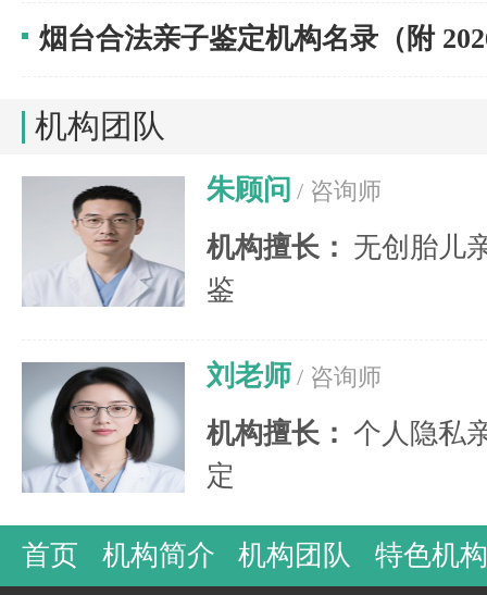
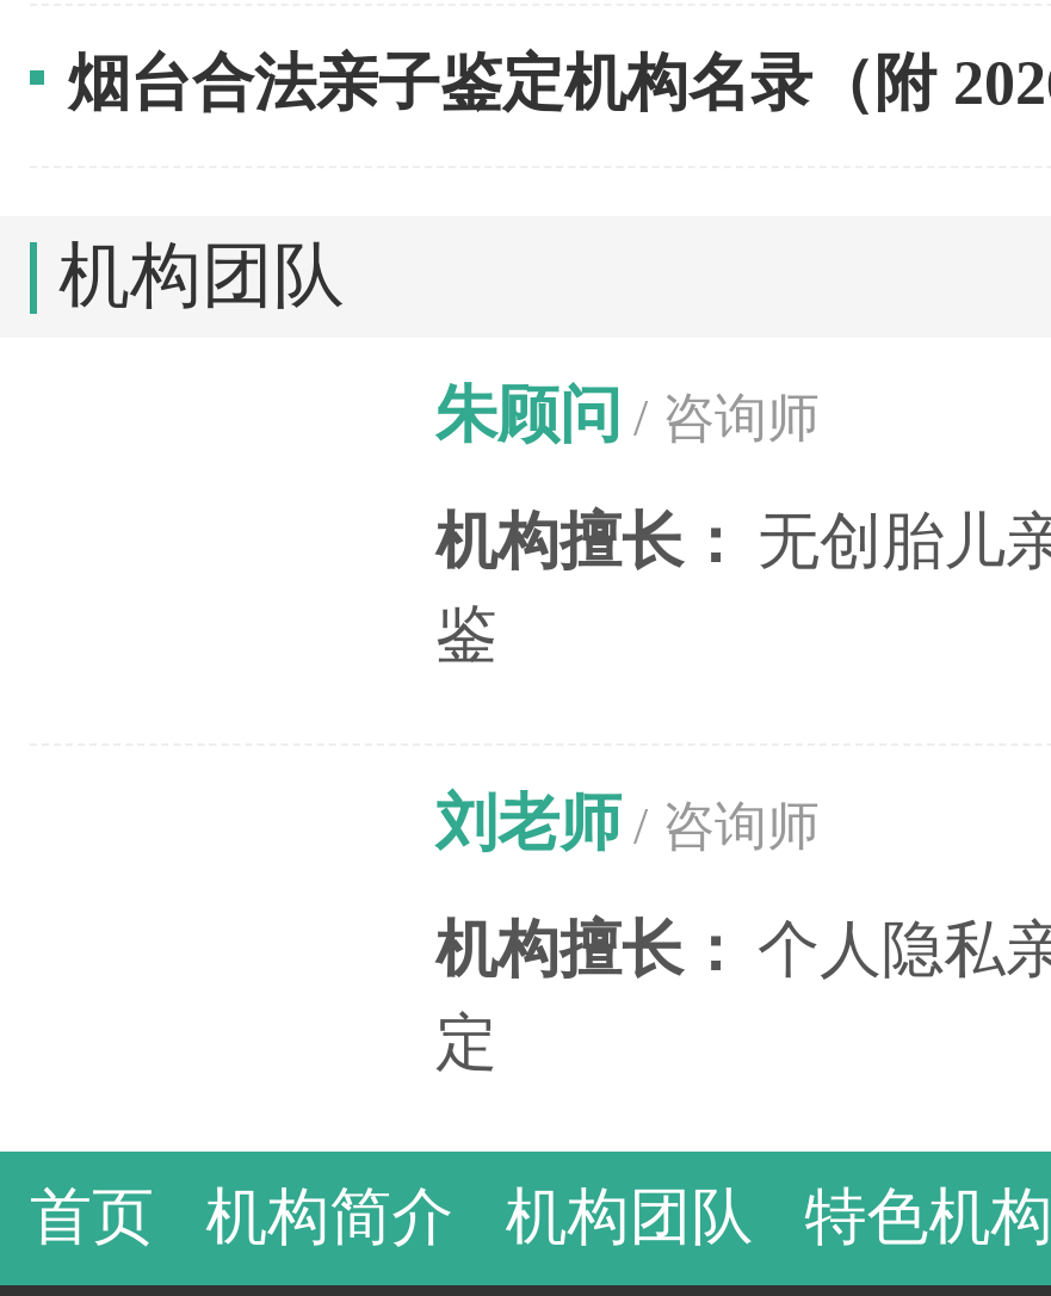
[22,176,185,308] [image] -> none
[21,361,186,494] [image] -> none

